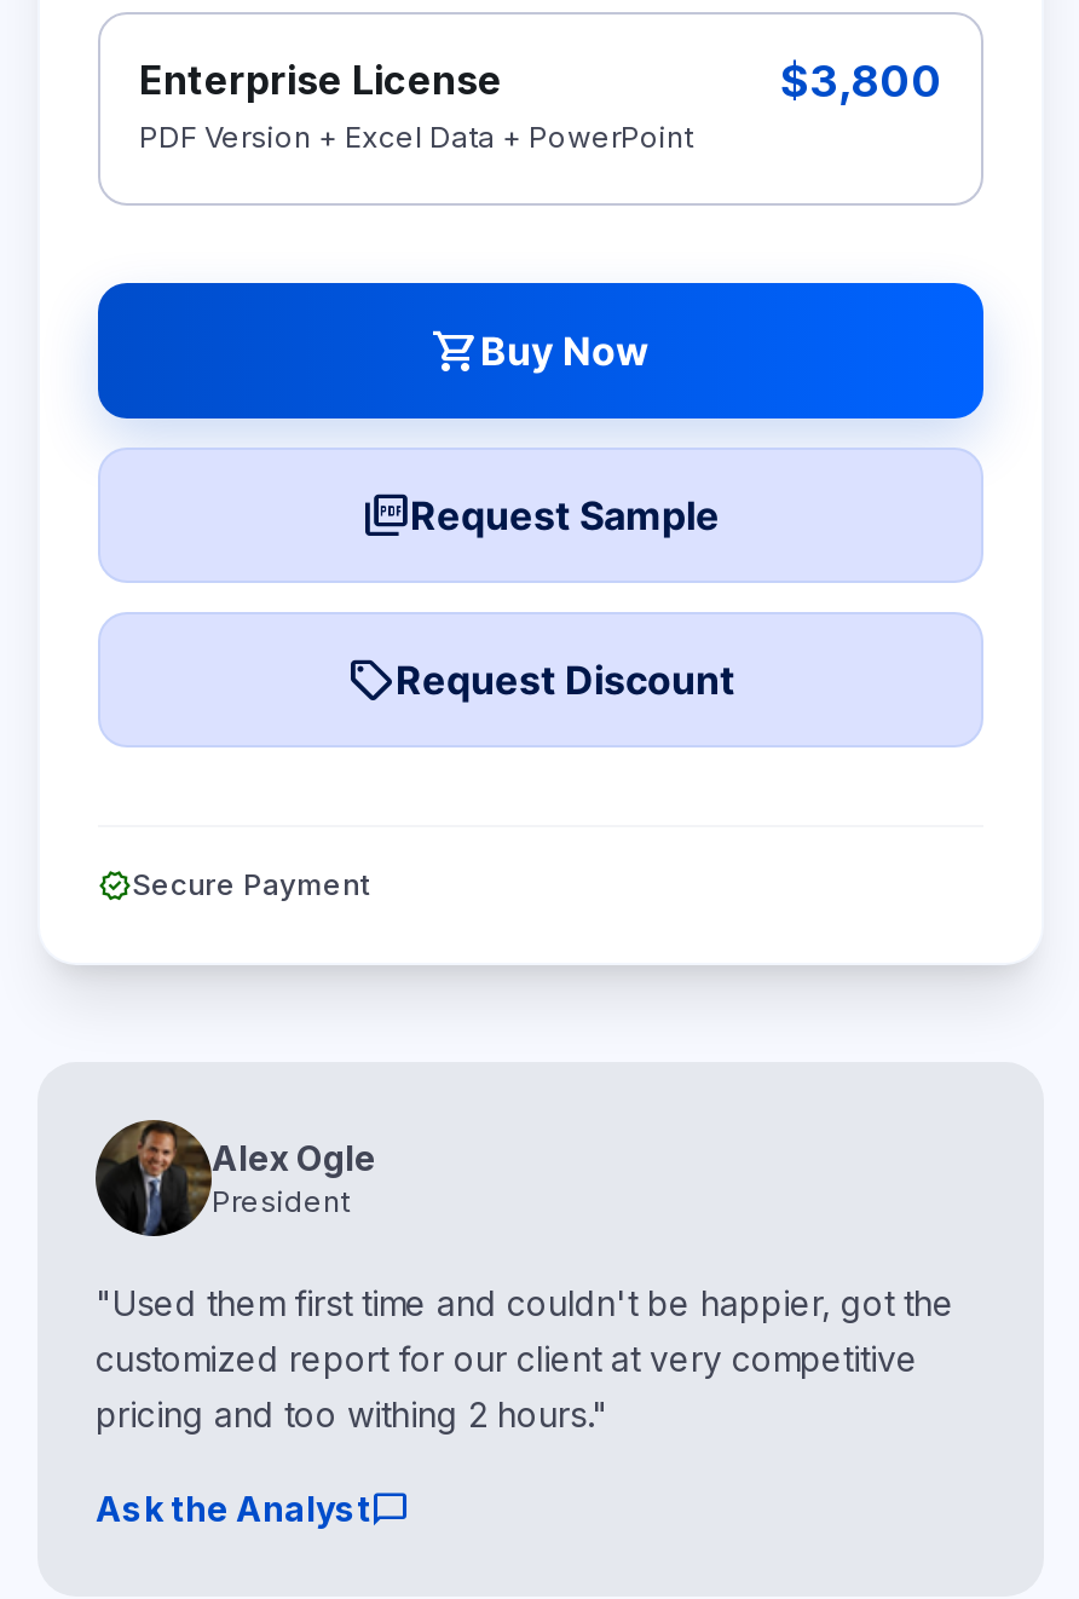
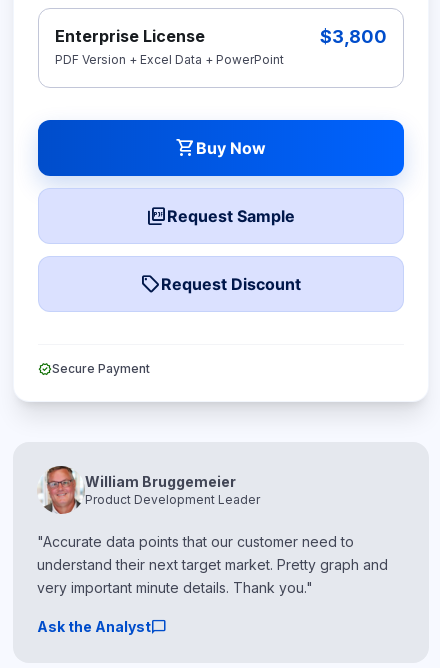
[93,1125,376,1239] [image] | Alex Ogle | President -> [37,468,260,515] [image] | William Bruggemeier | Product Development Leader
[96,1282,954,1435] "Used them first time and couldn't be happier, got the | customized report for our client at very competitive | pricing and too withing 2 hours." -> [37,533,388,596] "Accurate data points that our customer need to | understand their next target market. Pretty graph and | very important minute details. Thank you."

